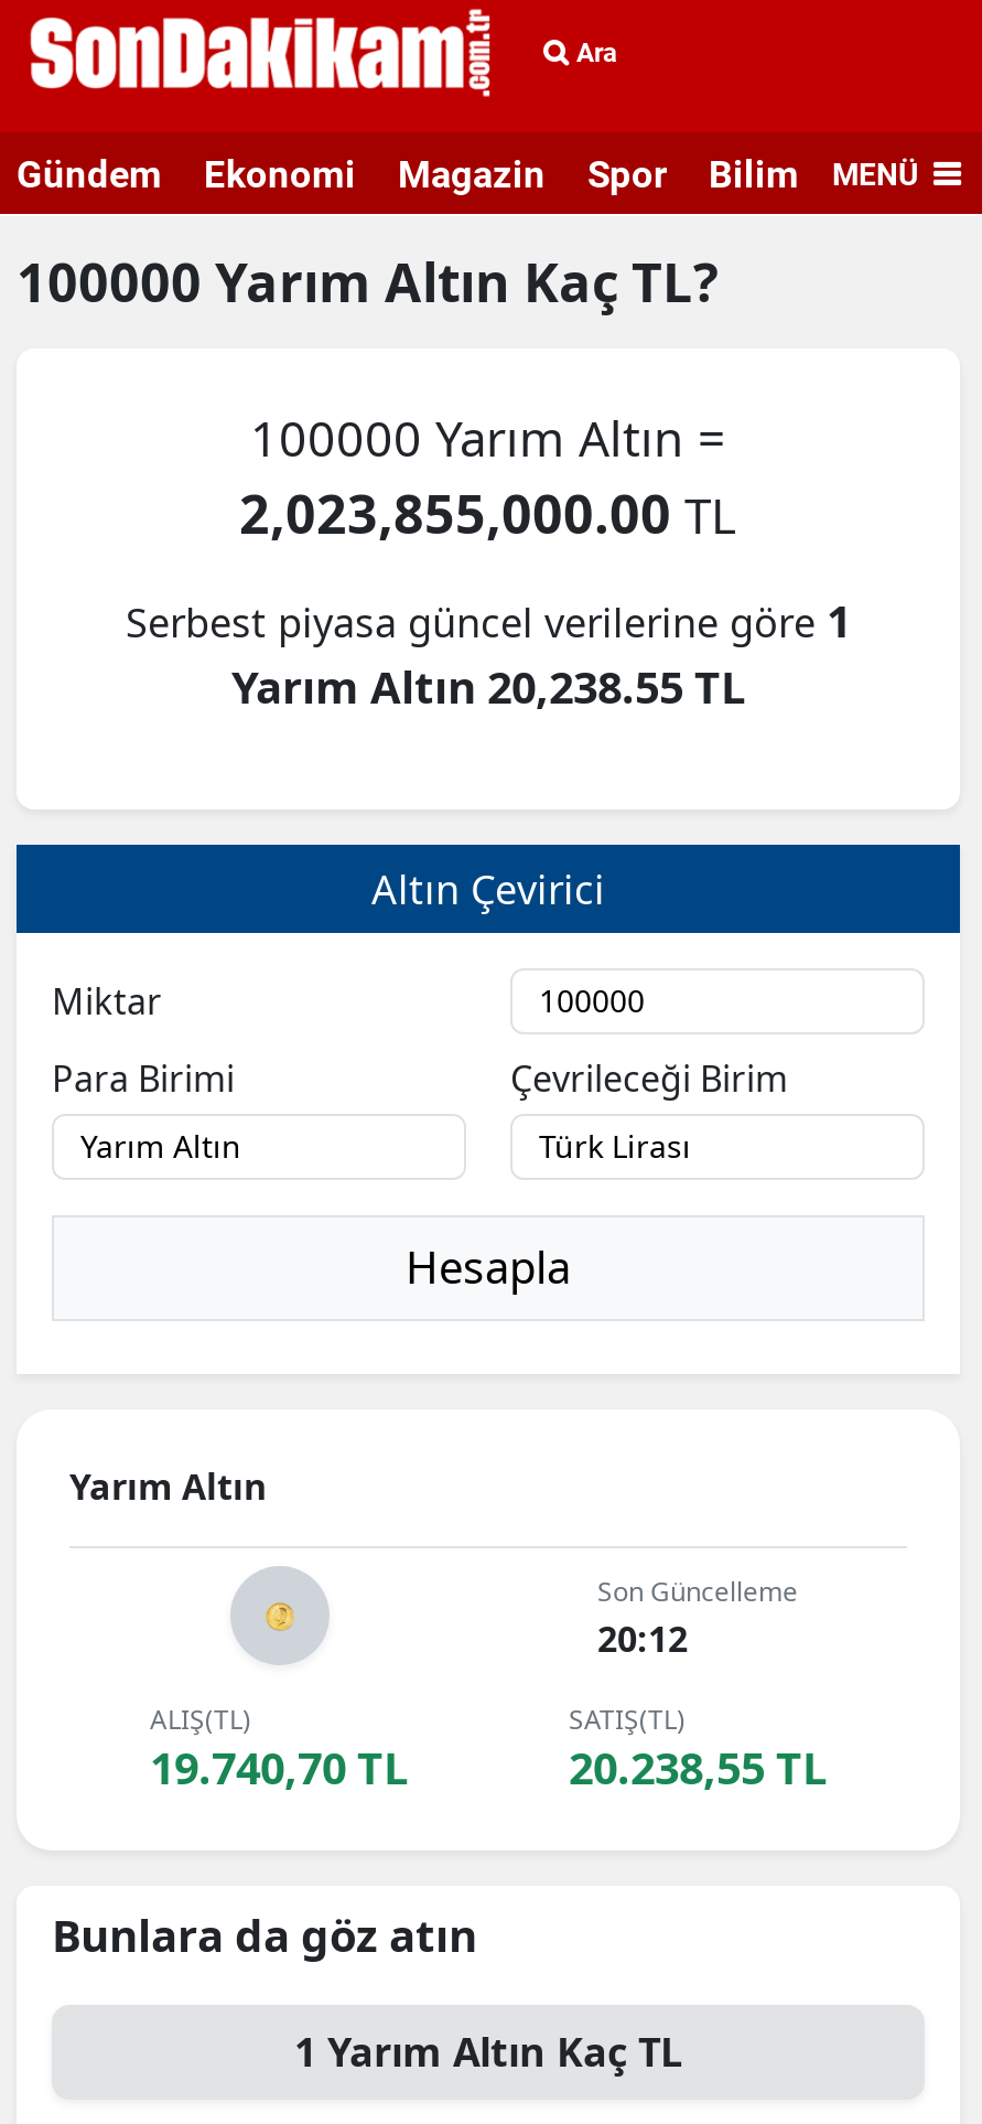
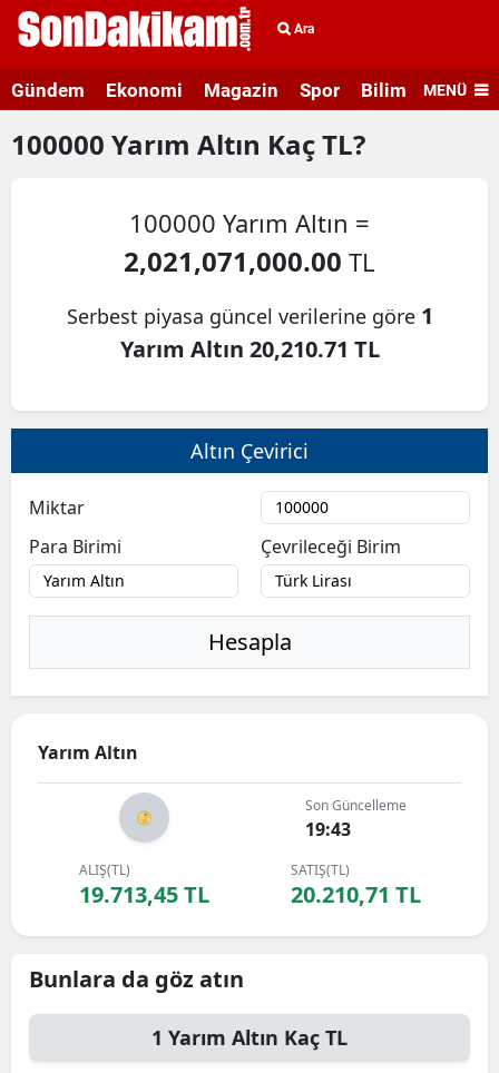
[239,476,737,549] 2,023,855,000.00 TL -> [124,243,375,279] 2,021,071,000.00 TL
[231,657,745,717] Yarım Altın 20,238.55 TL -> [120,334,379,364] Yarım Altın 20,210.71 TL
[597,1615,688,1663] 20:12 -> [305,817,350,841] 19:43
[150,1738,408,1798] 19.740,70 TL -> [79,879,209,909] 19.713,45 TL
[569,1738,827,1798] 20.238,55 TL -> [290,879,420,909] 20.210,71 TL

